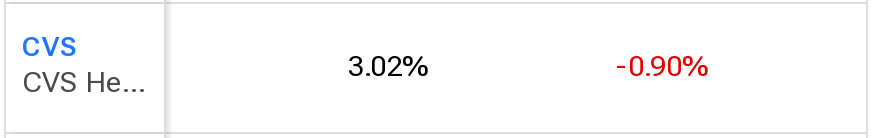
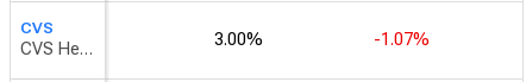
[348,50,430,84] 3.02% -> [214,30,263,50] 3.00%
[616,50,710,84] -0.90% -> [374,30,430,50] -1.07%

